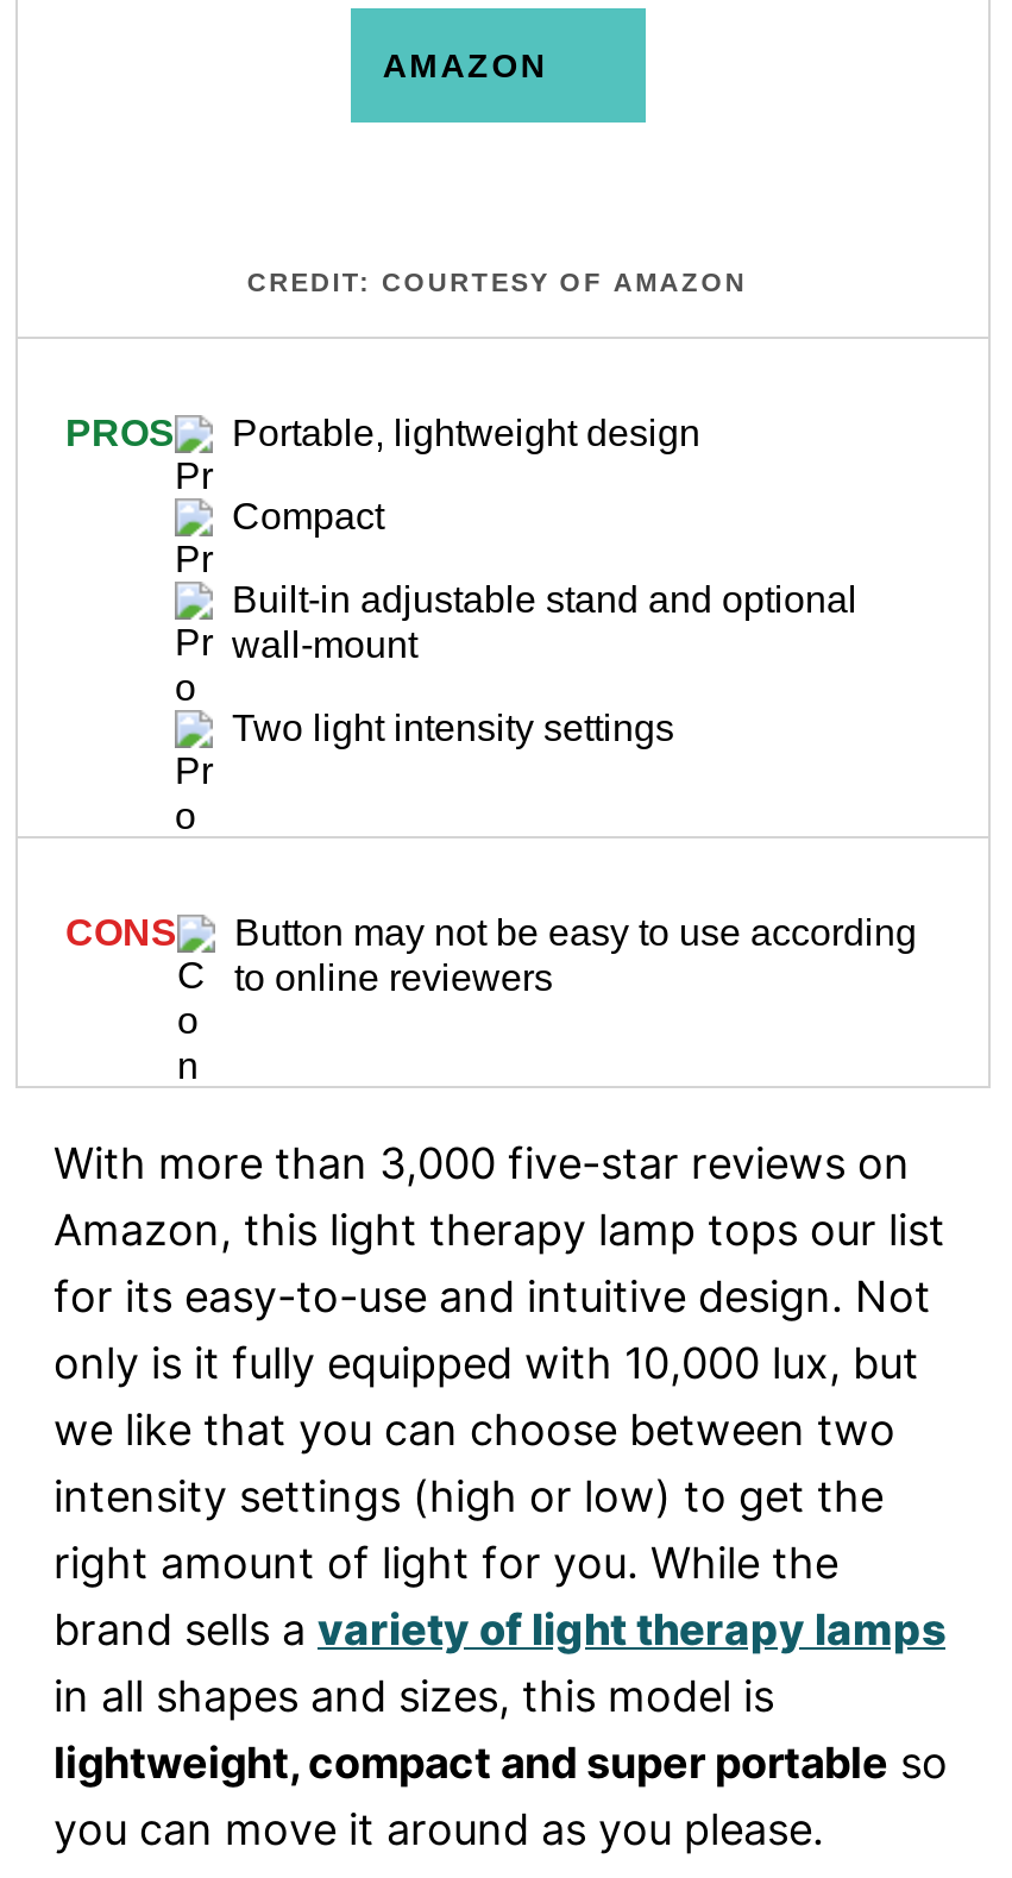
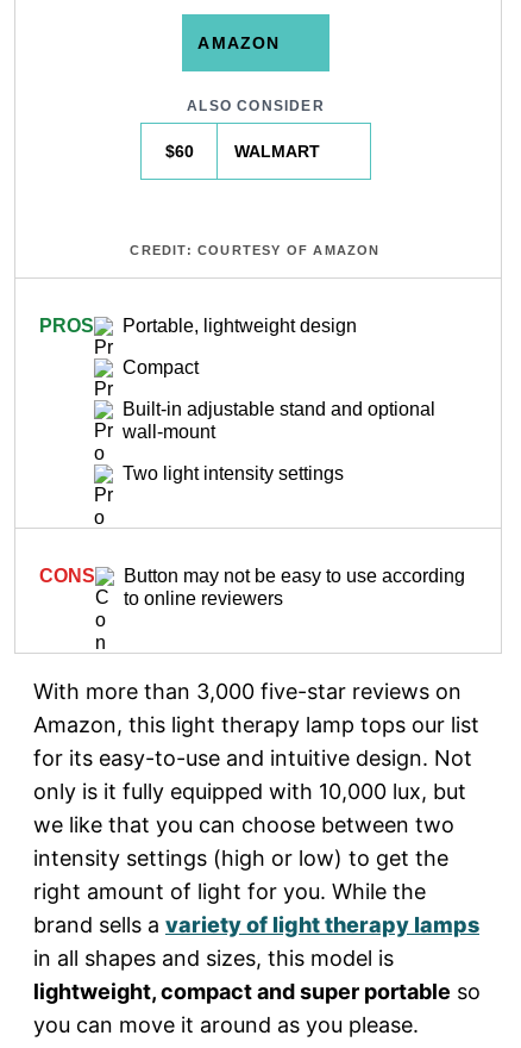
none -> [165,98,324,161] ALSO CONSIDER | $60 | WALMART

